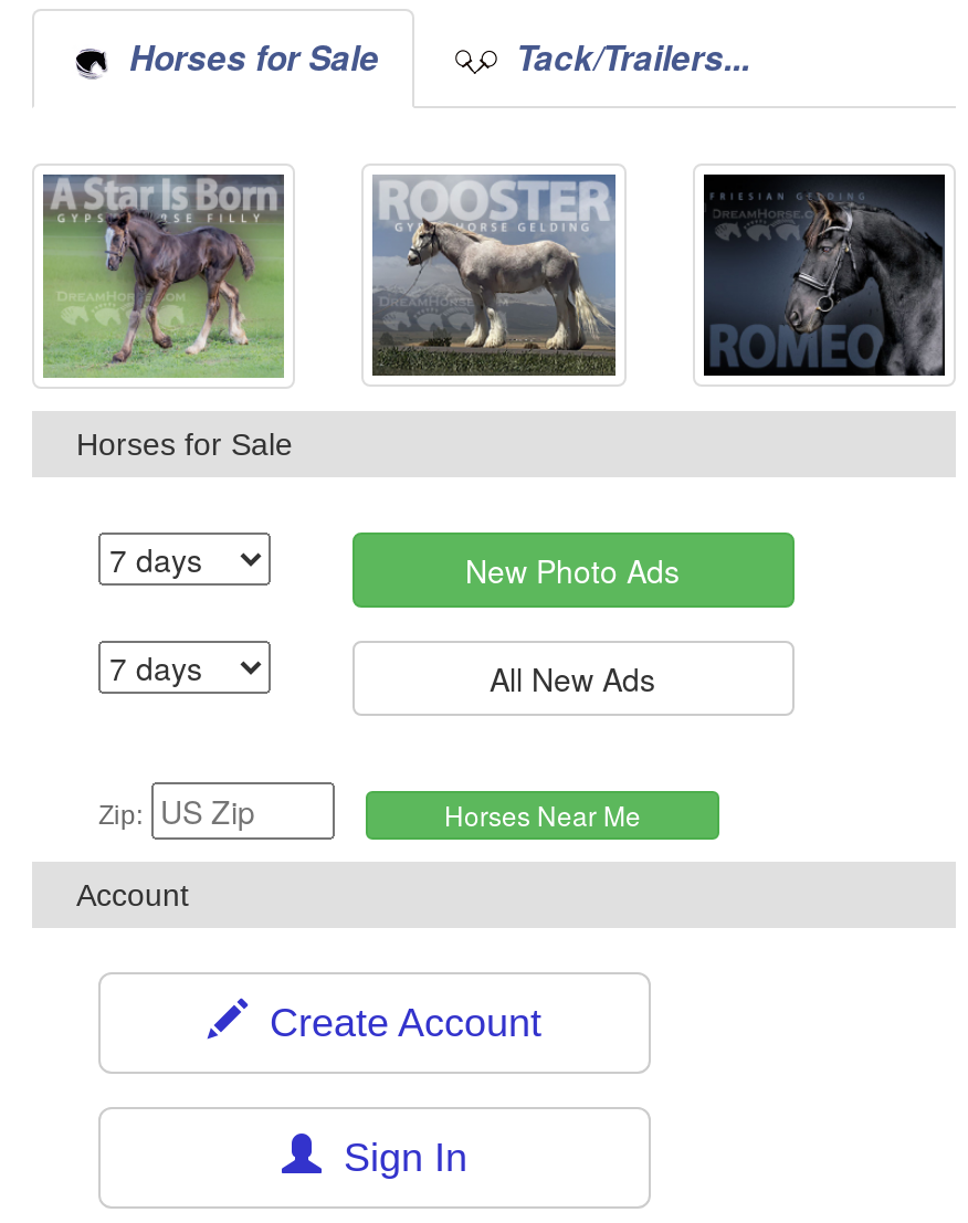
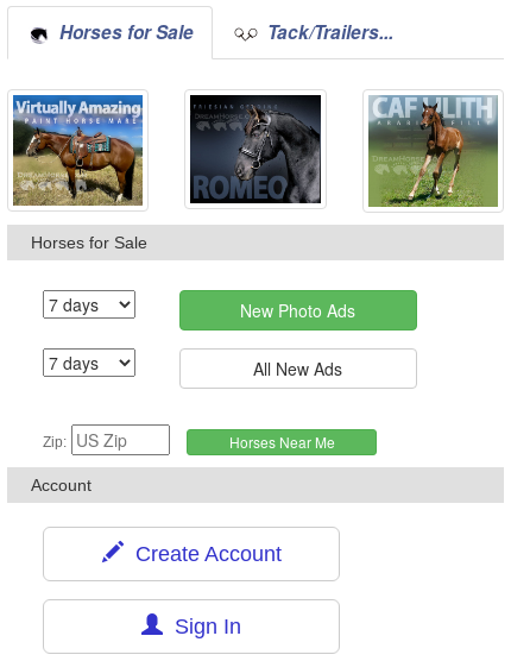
[41,172,286,378] [image] -> [12,94,144,206] [image]
[372,172,618,376] [image] -> [190,94,322,203] [image]
[702,172,947,378] [image] -> [367,95,499,208] [image]

